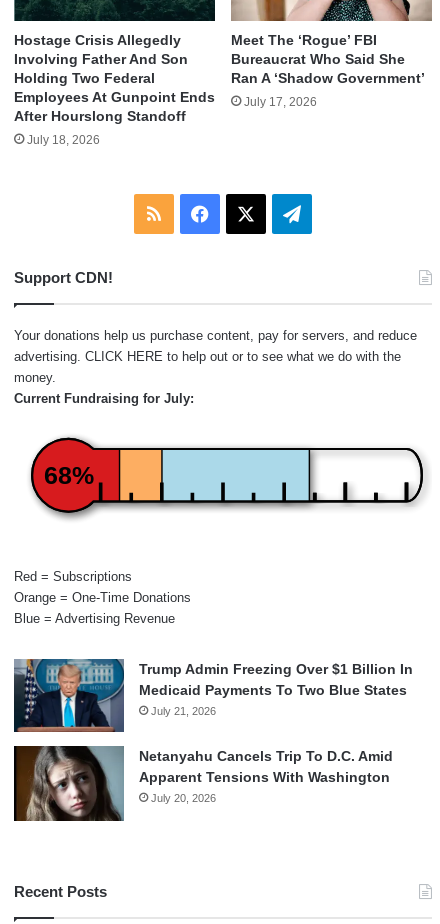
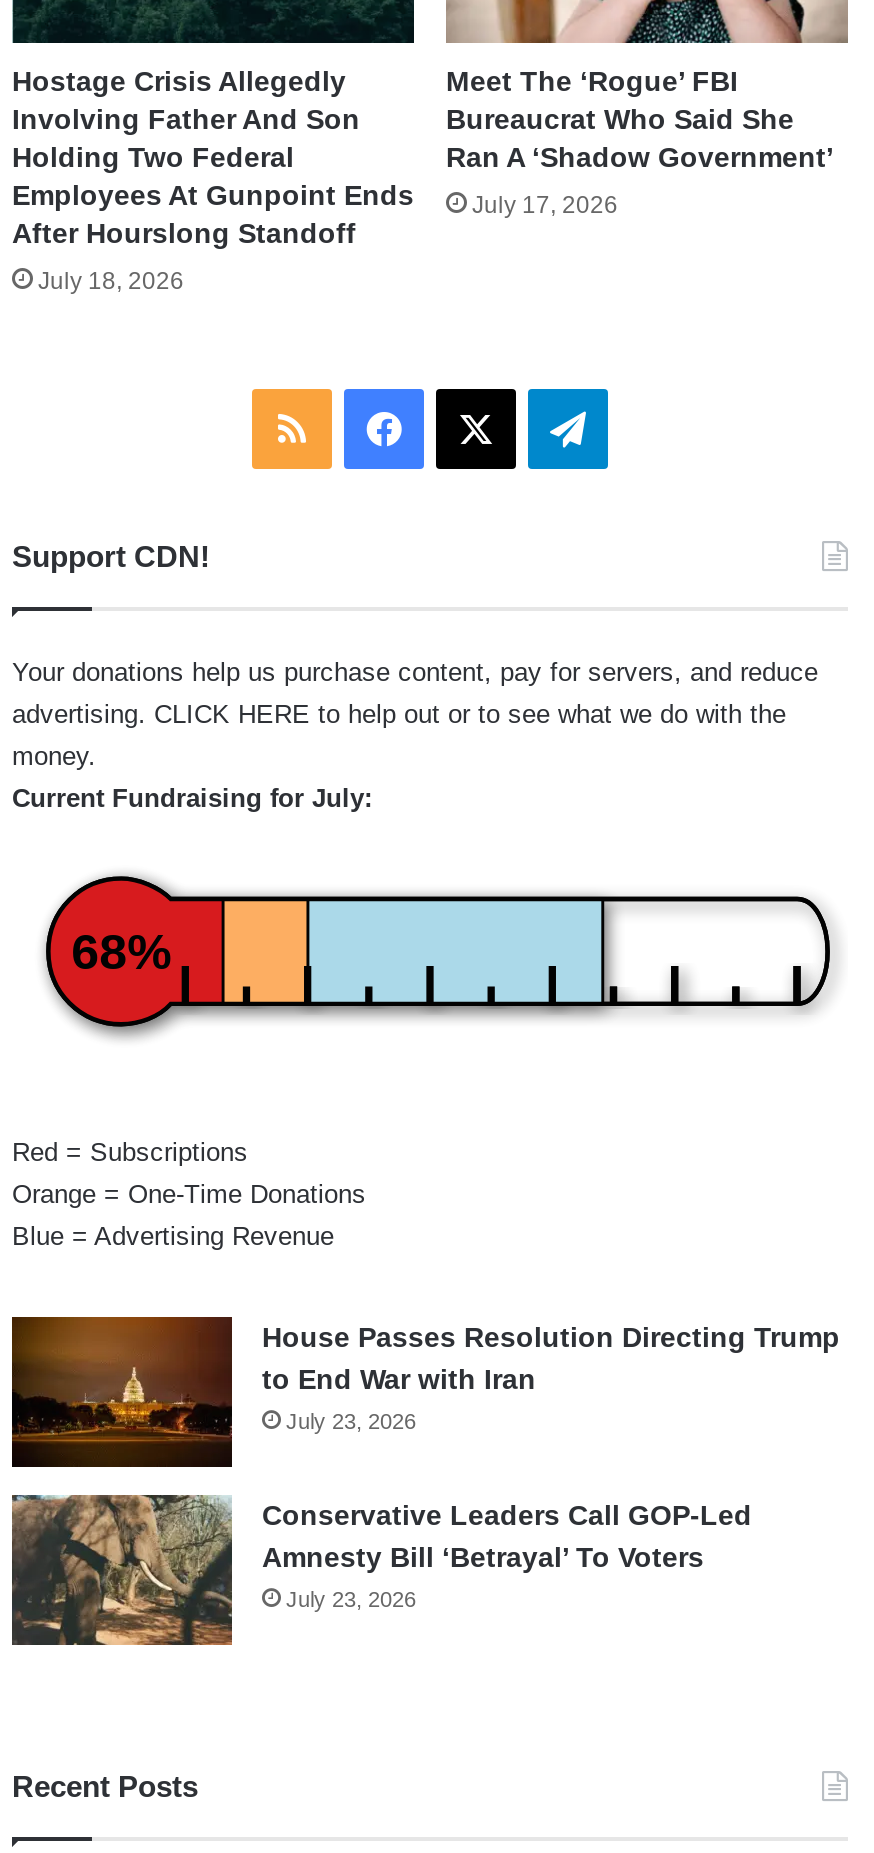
[13,658,413,733] [image] | Trump Admin Freezing Over $1 Billion In | Medicaid Payments To Two Blue States | July 21, 2026 -> [10,1316,840,1470] [image] | House Passes Resolution Directing Trump | to End War with Iran | July 23, 2026
[13,745,393,822] [image] | Netanyahu Cancels Trip To D.C. Amid | Apparent Tensions With Washington | July 20, 2026 -> [10,1494,752,1648] [image] | Conservative Leaders Call GOP-Led | Amnesty Bill ‘Betrayal’ To Voters | July 23, 2026

